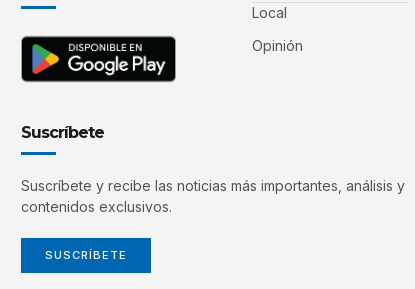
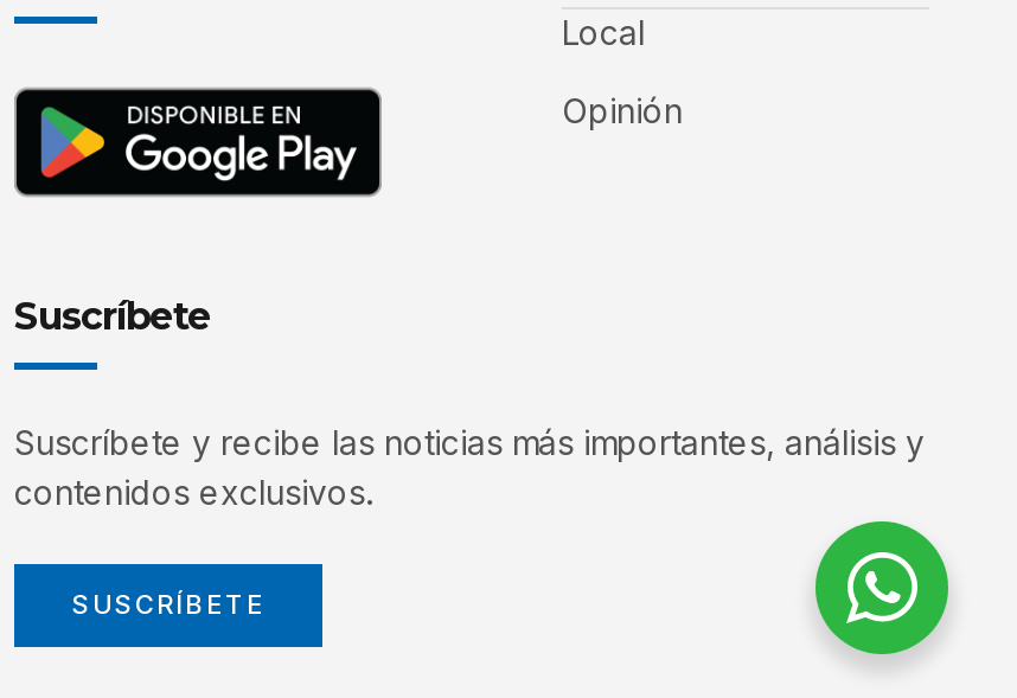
none -> [813,519,951,661] [image]

